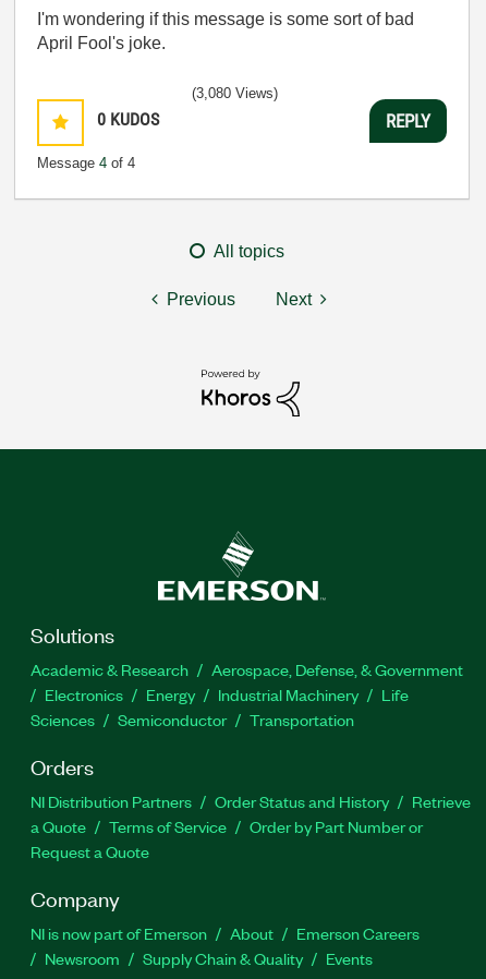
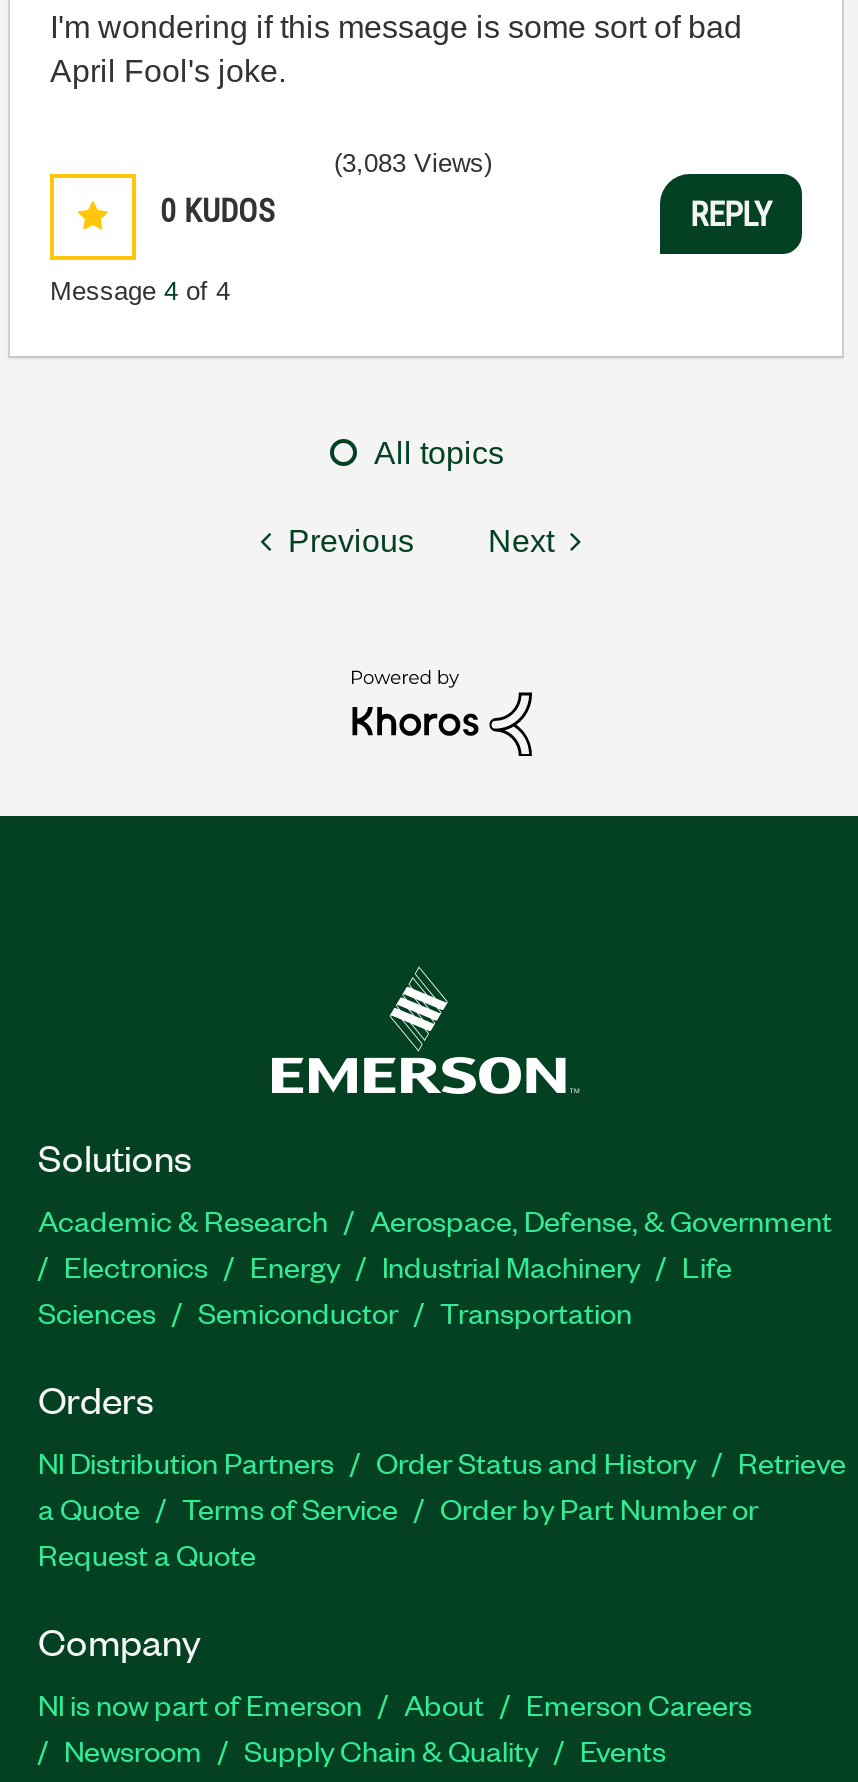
[192,85,278,101] (3,080 Views) -> [334,148,492,178] (3,083 Views)

